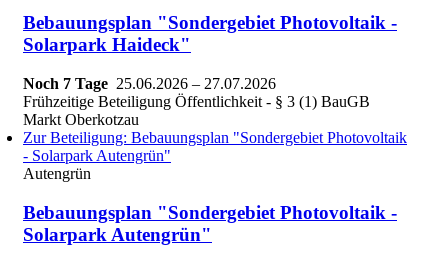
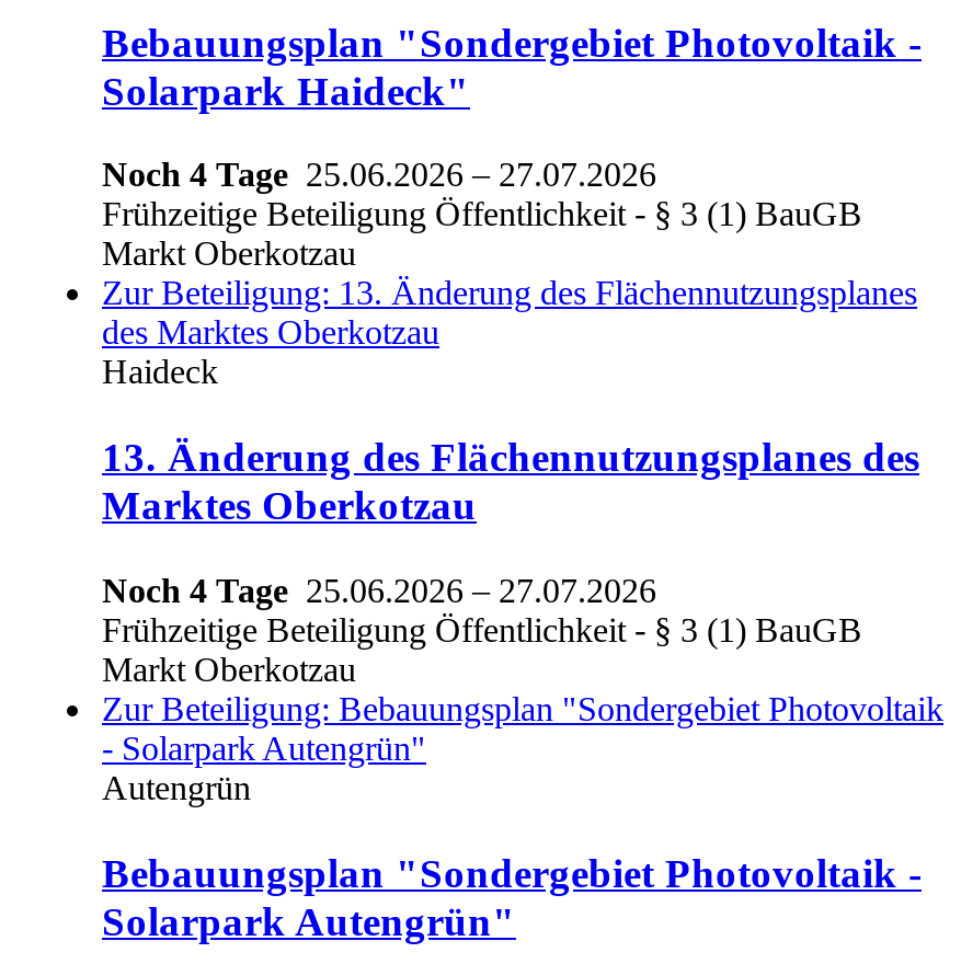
[23,75,276,92] Noch 7 Tage 25.06.2026 – 27.07.2026 -> [102,156,919,608] Noch 4 Tage 25.06.2026 – 27.07.2026 | Frühzeitige Beteiligung Öffentlichkeit - § 3 (1) BauGB | Markt Oberkotzau | Zur Beteiligung: 13. Änderung des Flächennutzungsplanes | des Marktes Oberkotzau | Haideck | 13. Änderung des Flächennutzungsplanes des | Marktes Oberkotzau | Noch 4 Tage 25.06.2026 – 27.07.2026

